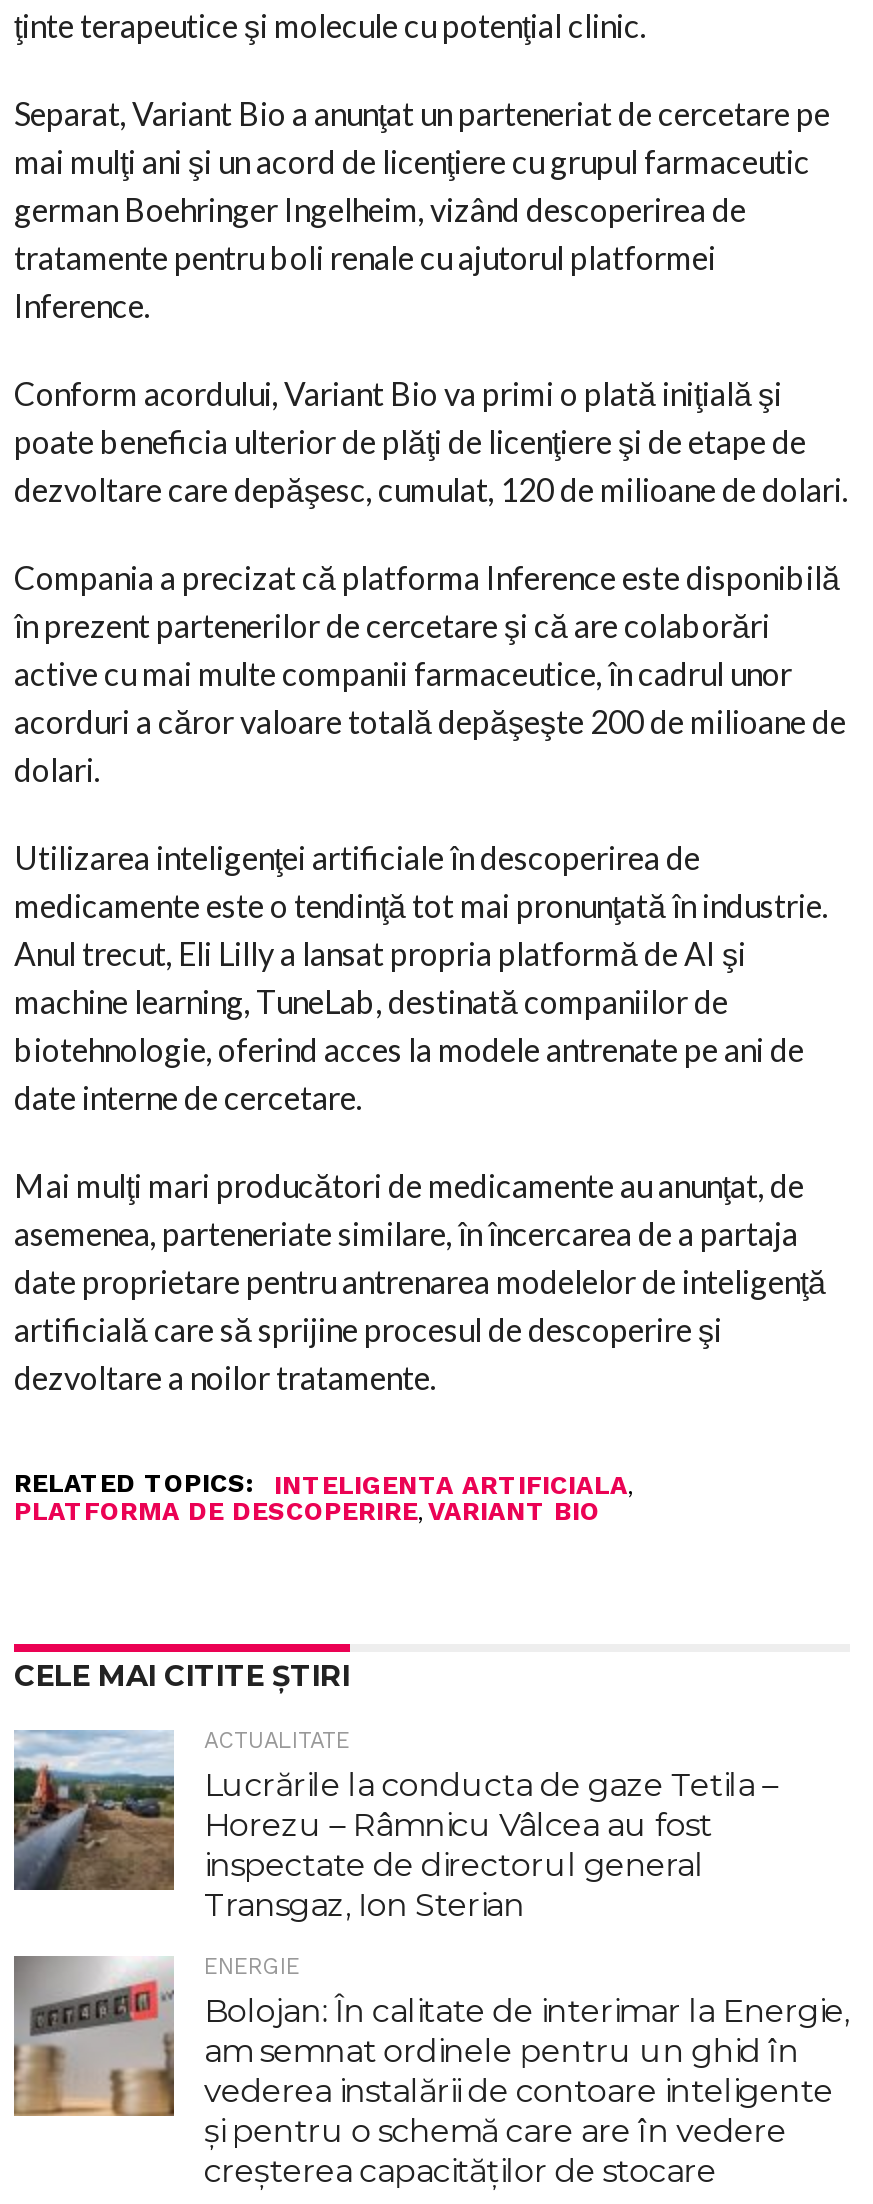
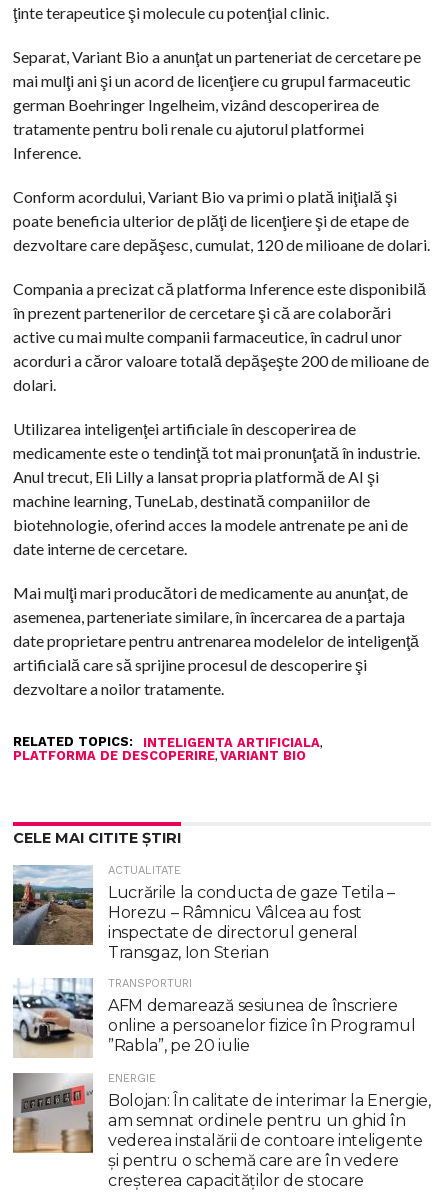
none -> [12,977,415,1057] [image] | TRANSPORTURI | AFM demarează sesiunea de înscriere | online a persoanelor fizice în Programul | ”Rabla”, pe 20 iulie

